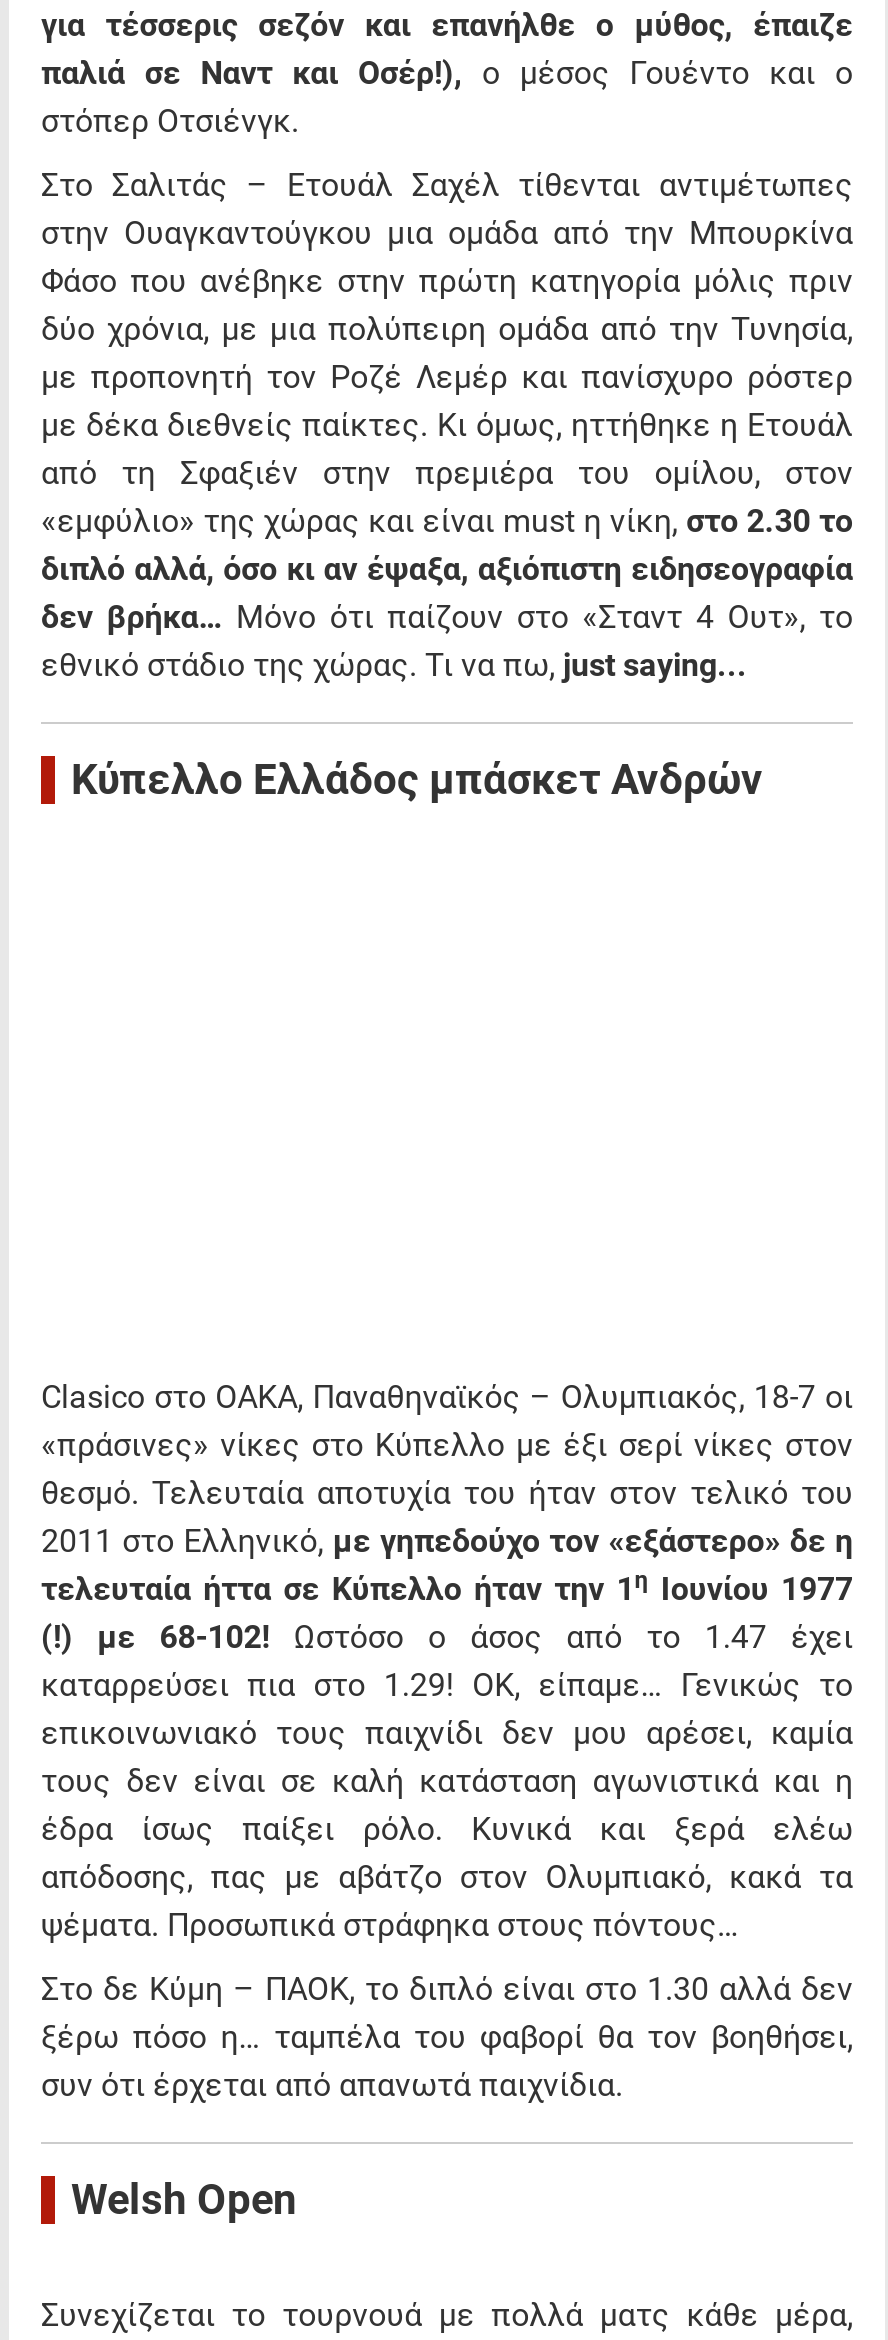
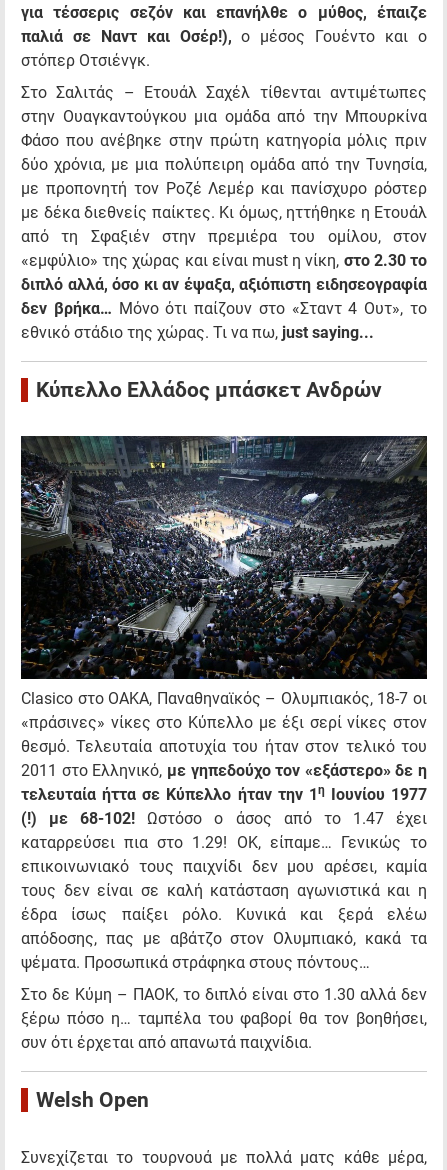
none -> [20,435,428,680] [image]

